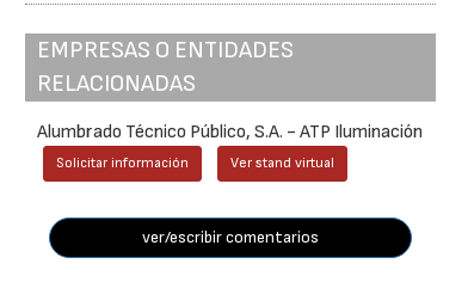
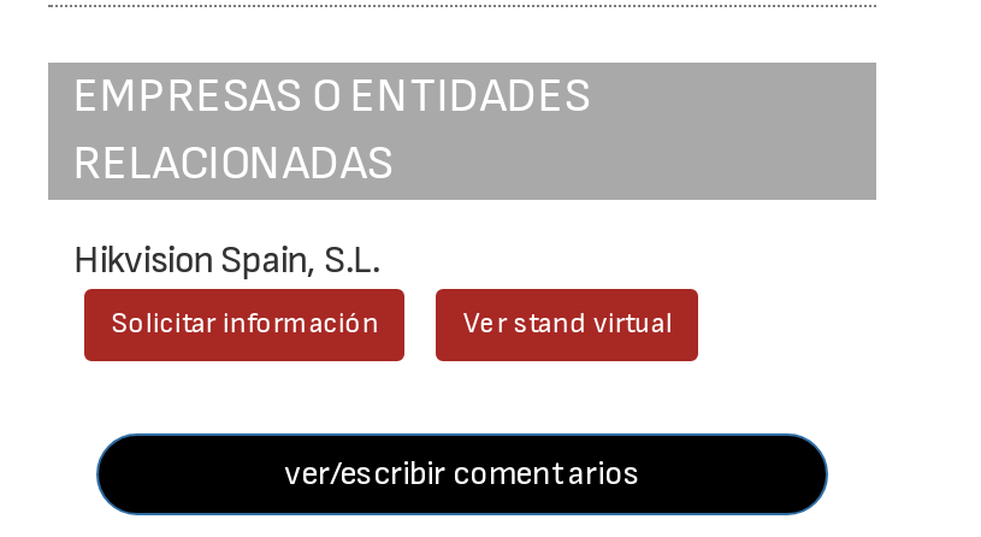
[37,120,423,143] Alumbrado Técnico Público, S.A. - ATP Iluminación -> [73,239,379,285] Hikvision Spain, S.L.

